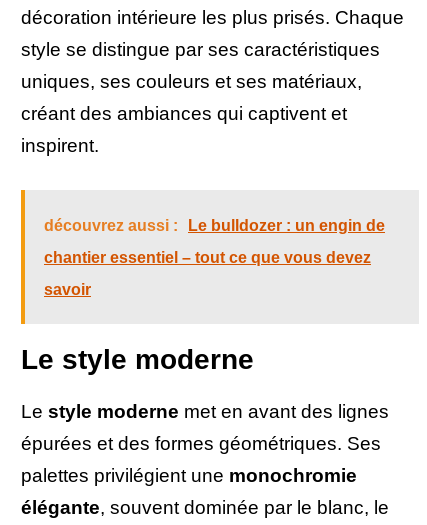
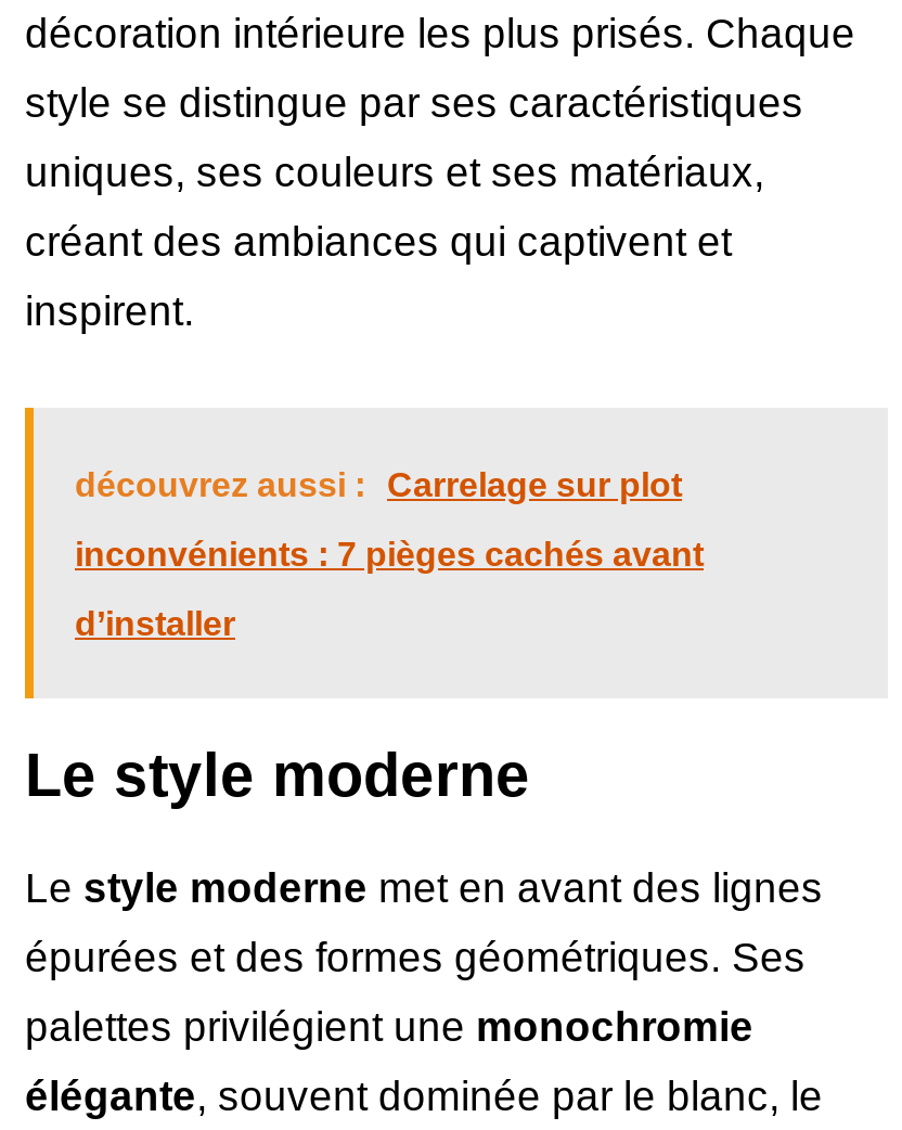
[44,217,385,234] découvrez aussi : Le bulldozer : un engin de -> [75,467,682,504] découvrez aussi : Carrelage sur plot
[44,249,371,266] chantier essentiel – tout ce que vous devez -> [75,536,704,573] inconvénients : 7 pièges cachés avant
[44,281,91,298] savoir -> [75,606,235,643] d’installer

